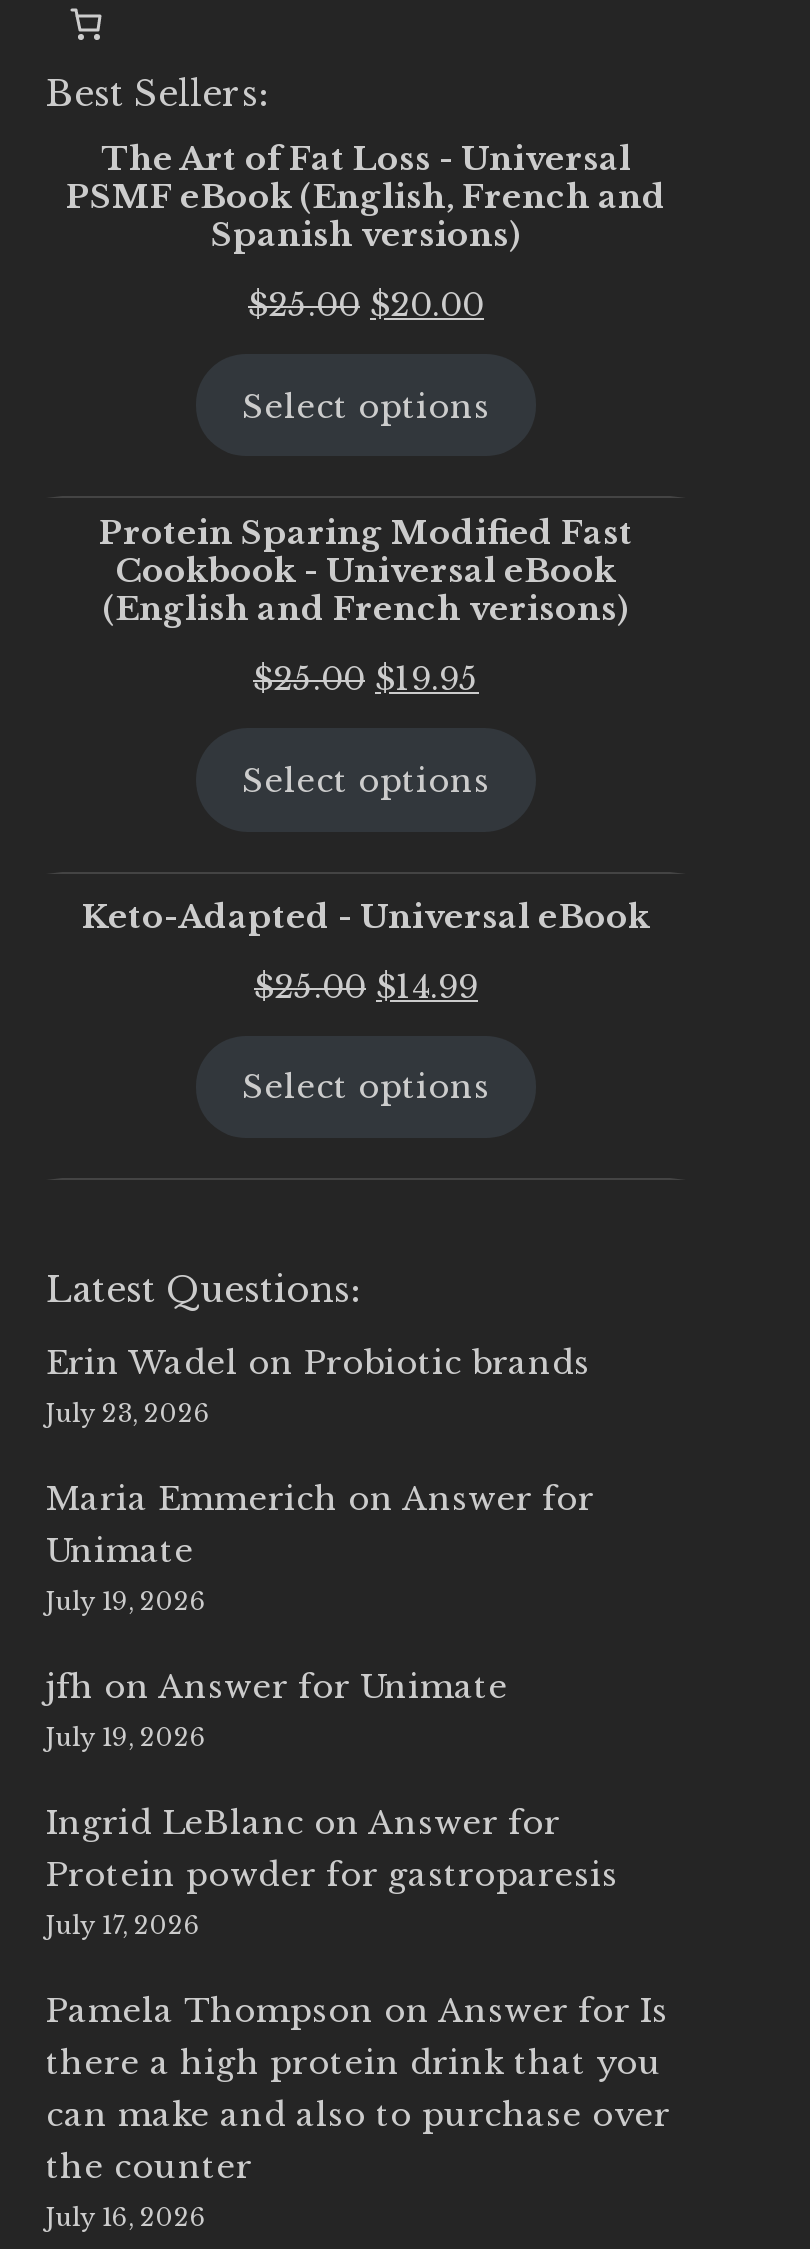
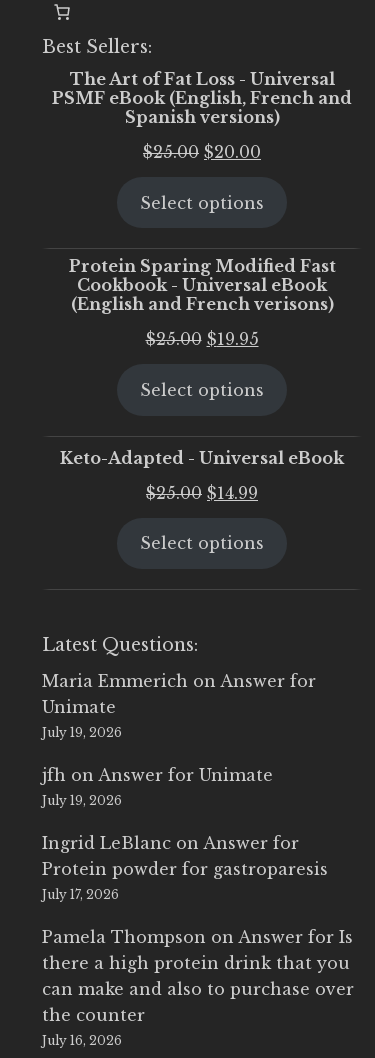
[46,1342,590,1428] Erin Wadel on Probiotic brands | July 23, 2026 -> none

